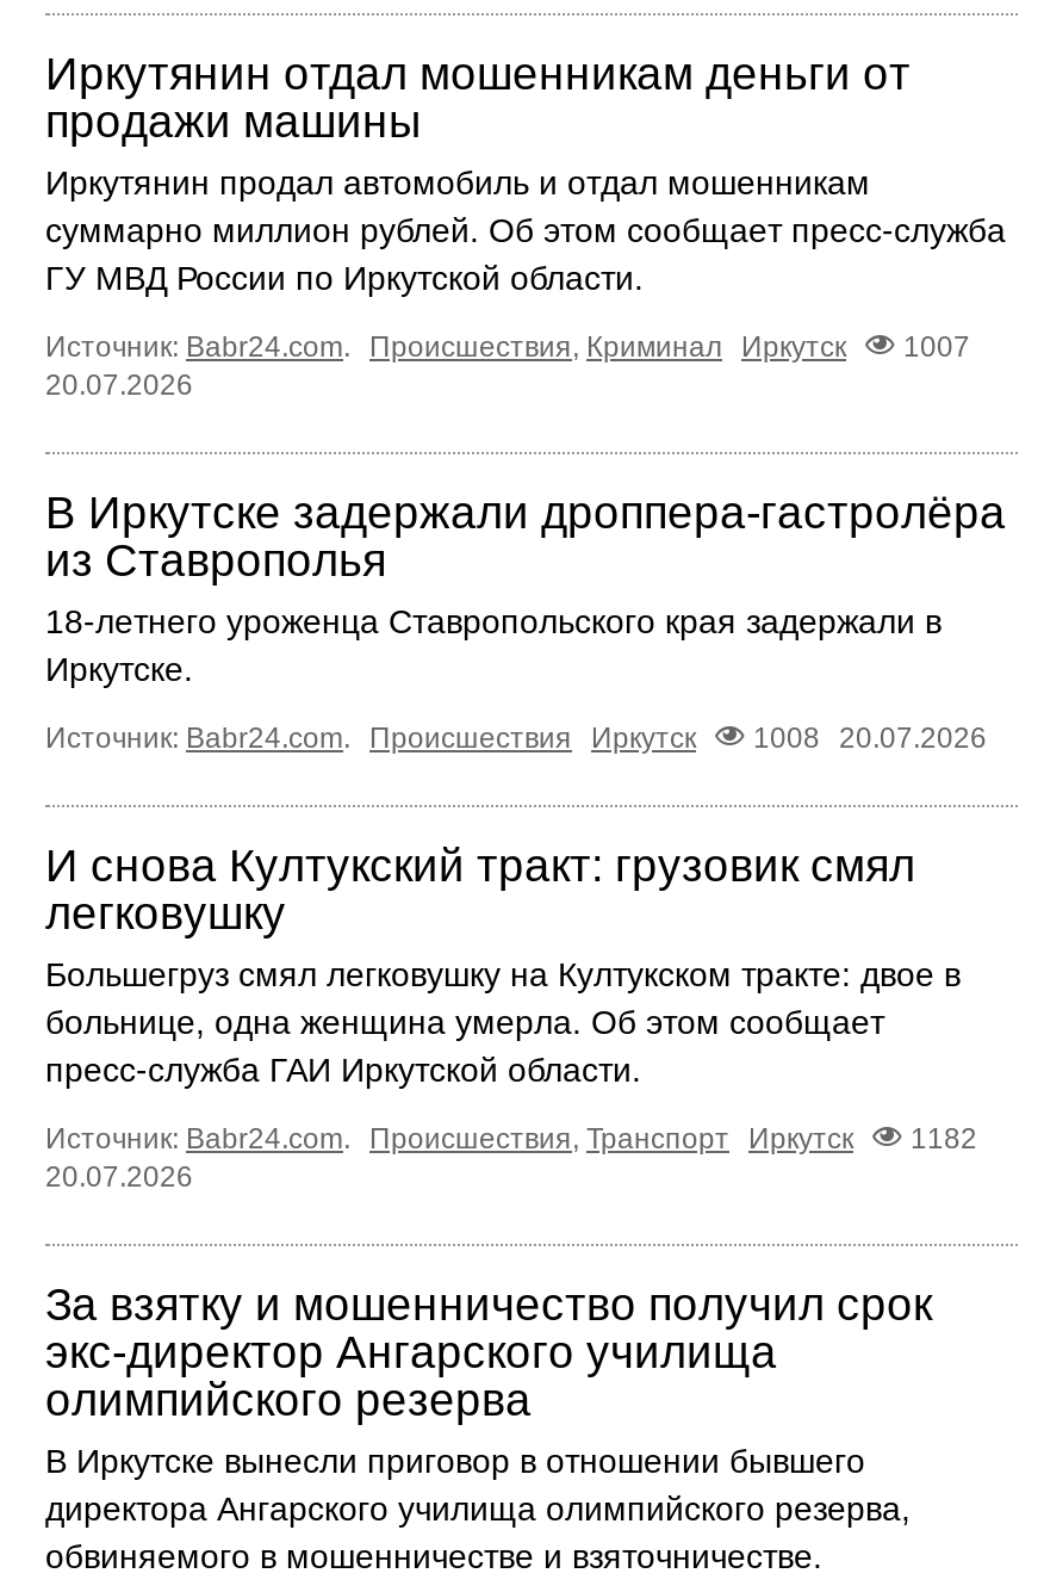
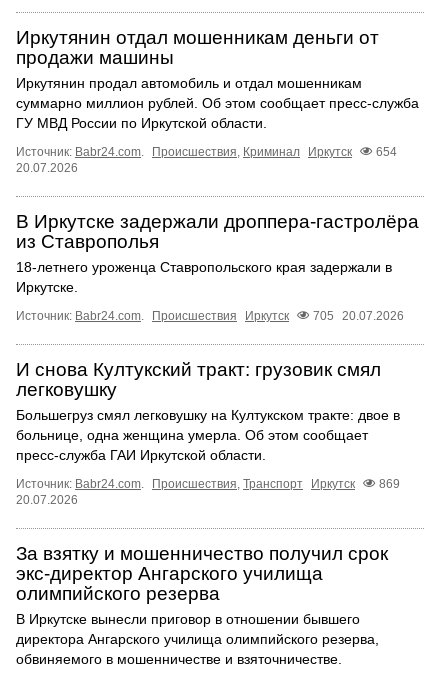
[45,331,970,364] Источник: Babr24.com. Происшествия, Криминал Иркутск 1007 -> [16,145,397,159] Источник: Babr24.com. Происшествия, Криминал Иркутск 654
[45,722,987,756] Источник: Babr24.com. Происшествия Иркутск 1008 20.07.2026 -> [16,309,404,323] Источник: Babr24.com. Происшествия Иркутск 705 20.07.2026
[45,1123,977,1157] Источник: Babr24.com. Происшествия, Транспорт Иркутск 1182 -> [16,477,400,491] Источник: Babr24.com. Происшествия, Транспорт Иркутск 869

